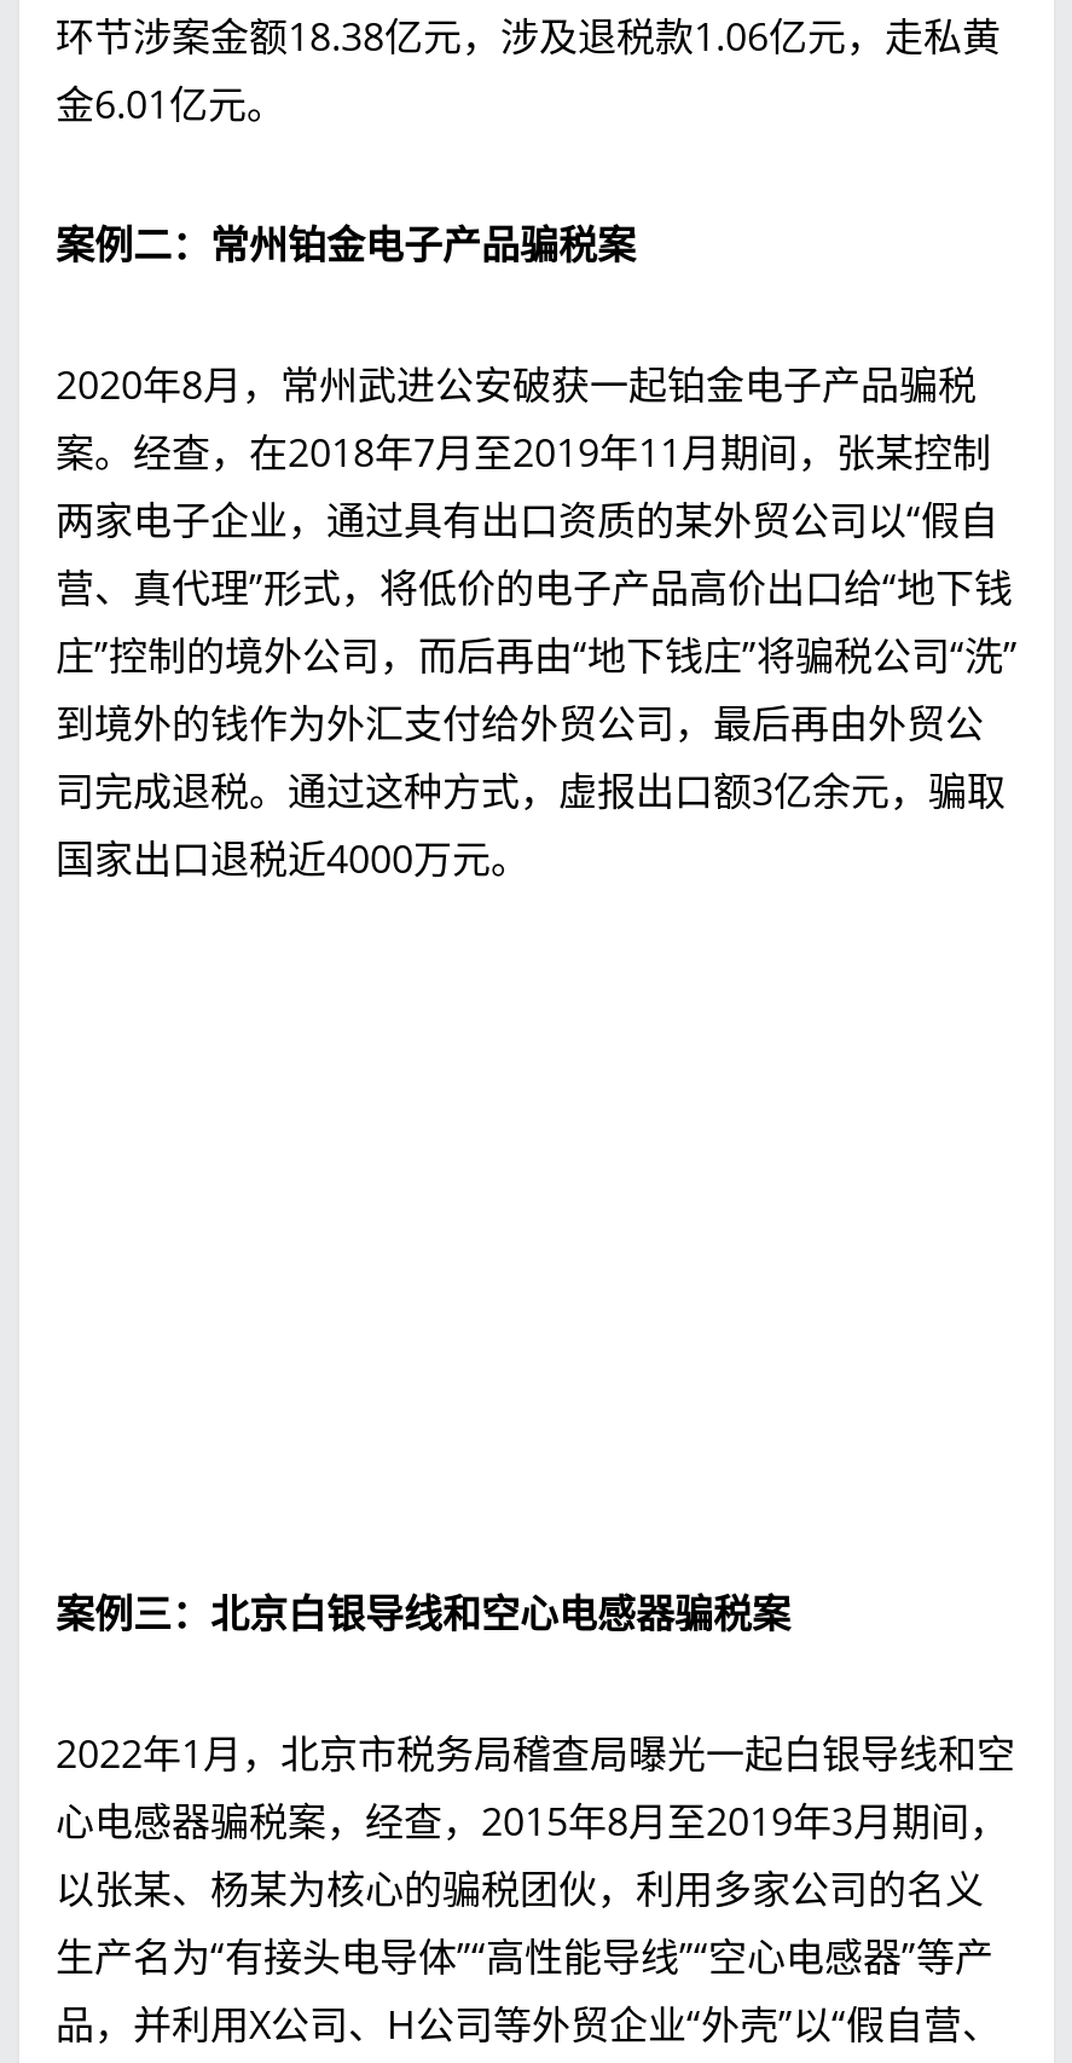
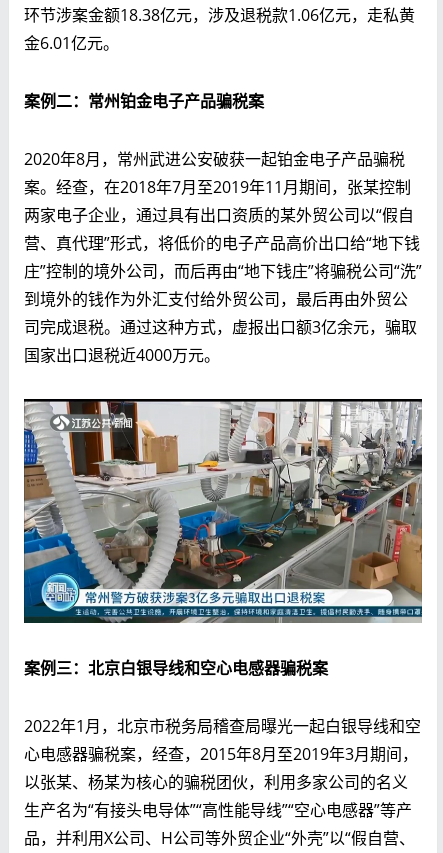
none -> [23,398,423,624] [image]

